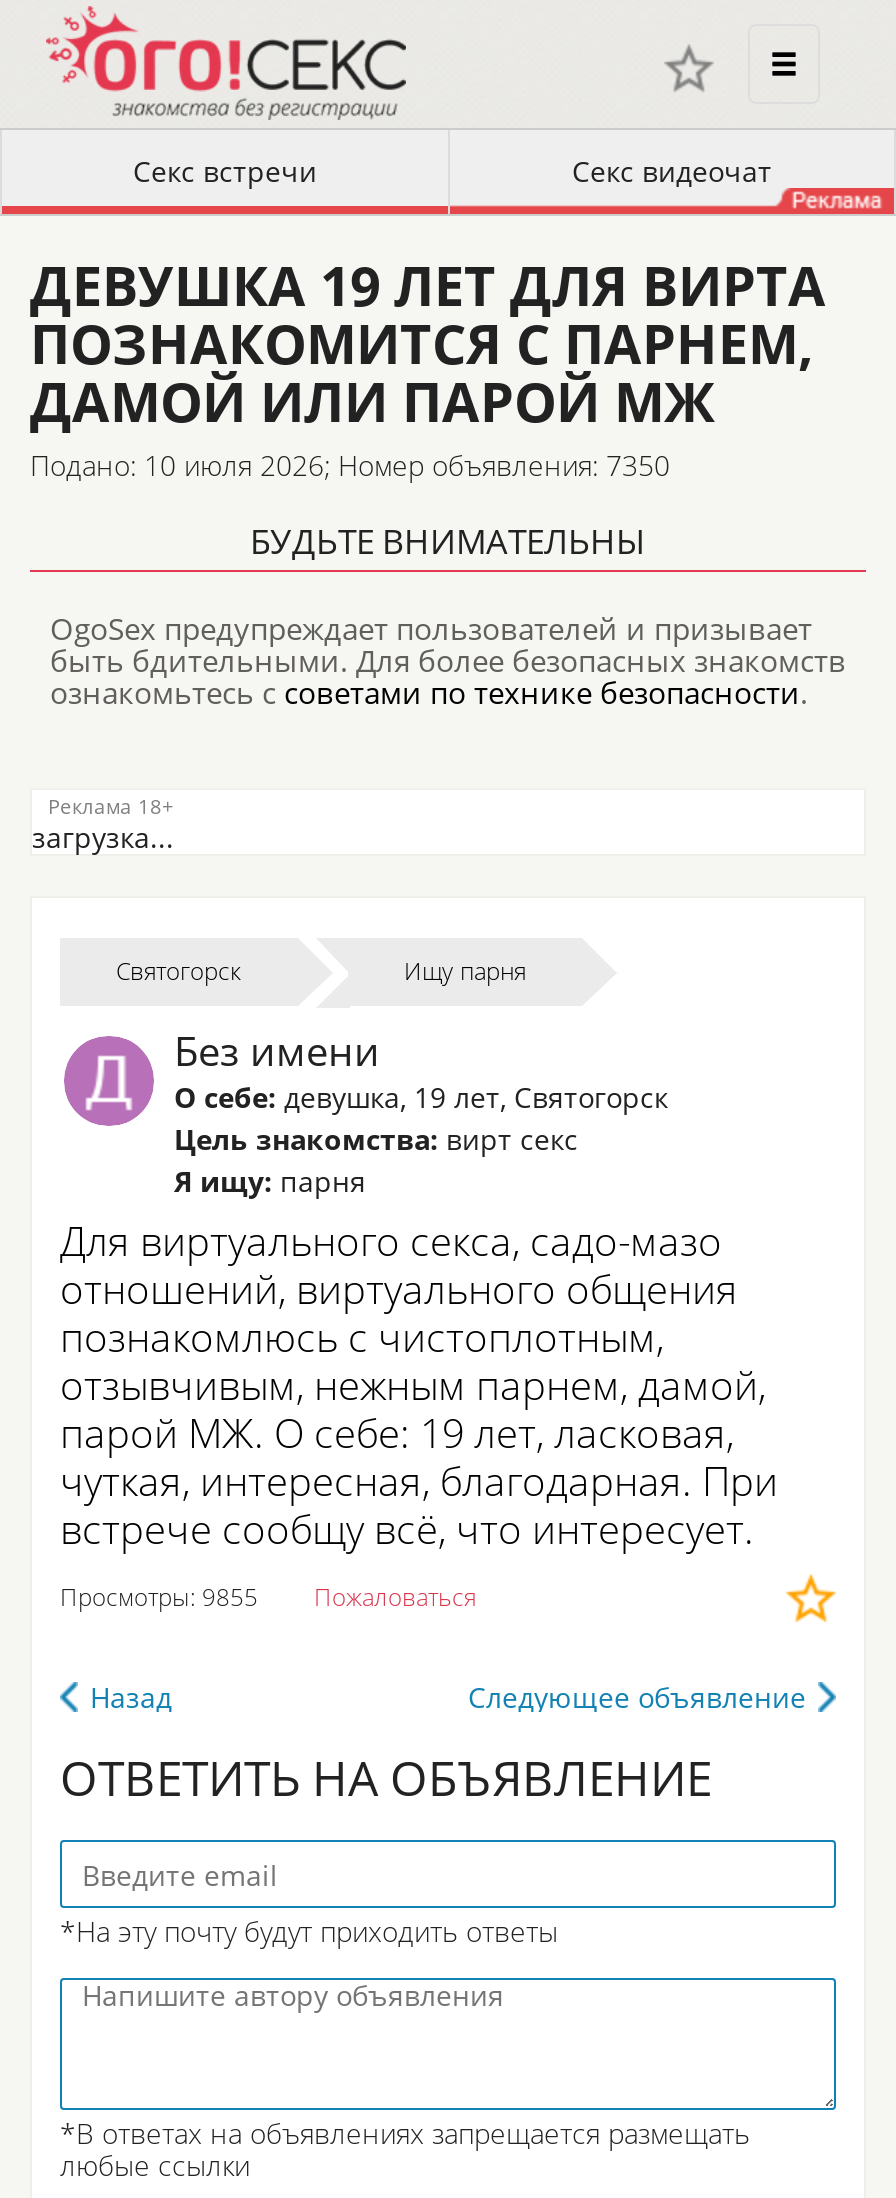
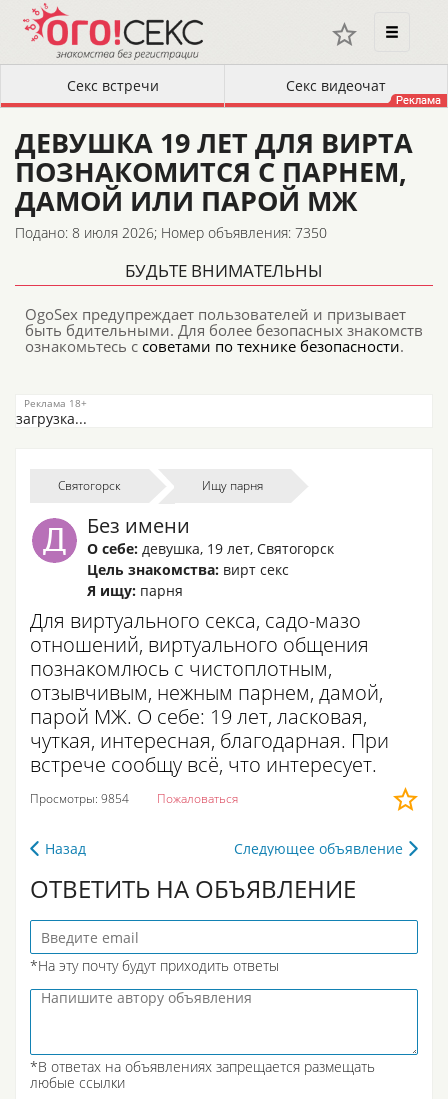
[30,446,670,484] Подано: 10 июля 2026; Номер объявления: 7350 -> [15,223,327,242] Подано: 8 июля 2026; Номер объявления: 7350
[60,1580,476,1614] Просмотры: 9855 Пожаловаться -> [30,790,238,807] Просмотры: 9854 Пожаловаться

